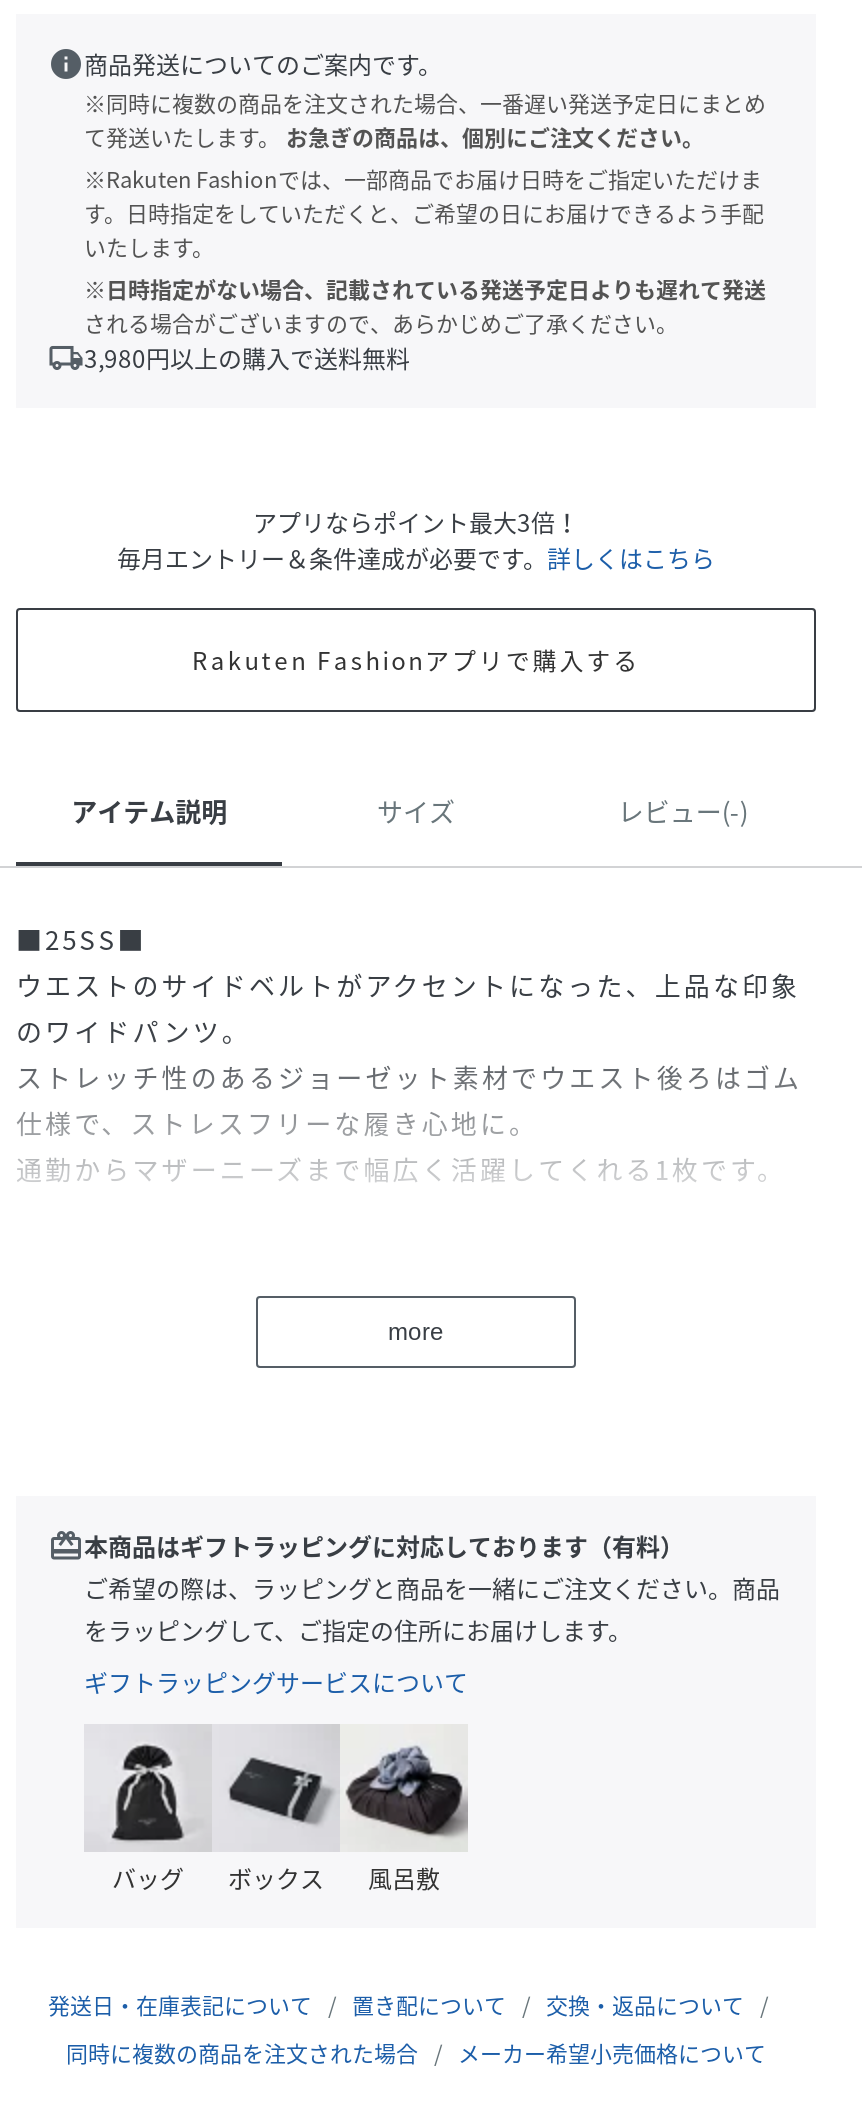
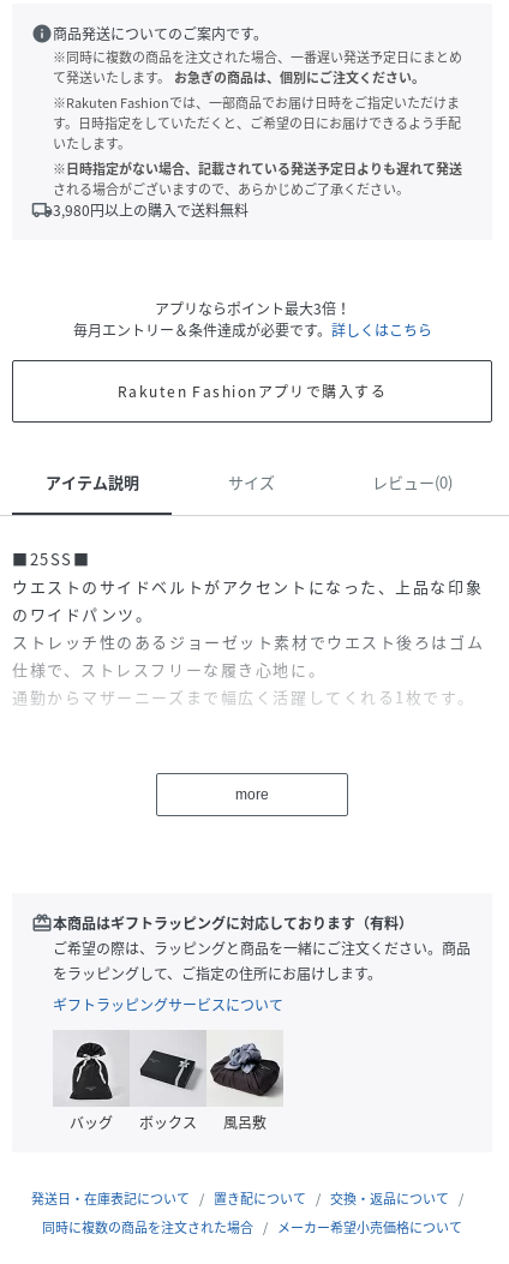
[618,792,748,830] レビュー(-) -> [372,470,452,493] レビュー(0)

